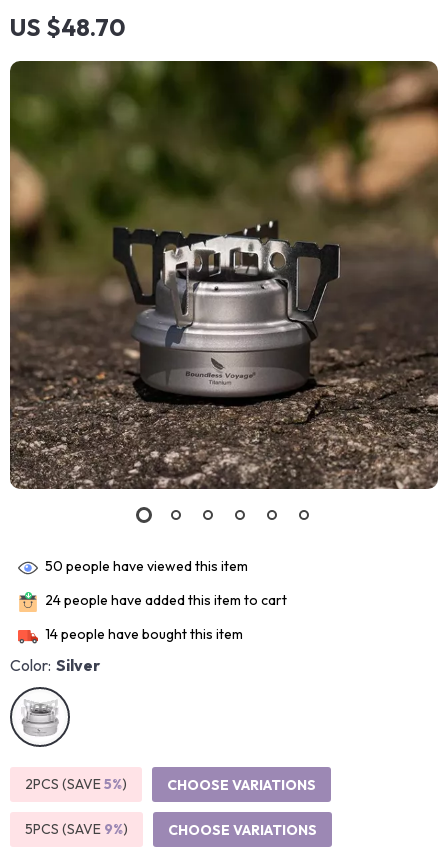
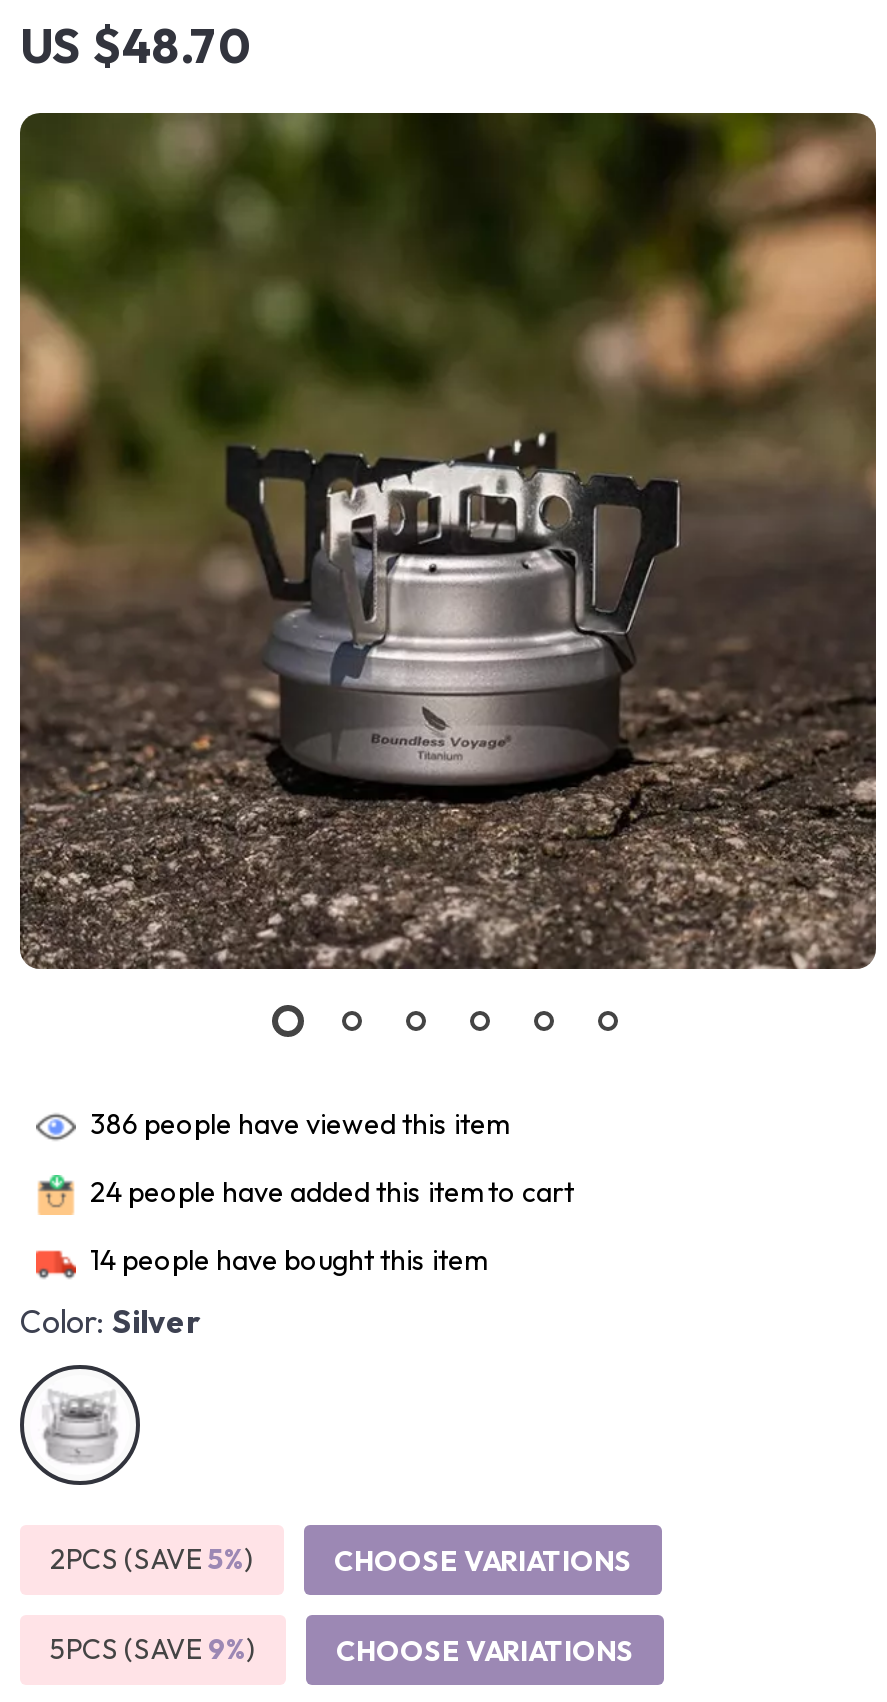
[45,557,248,575] 50 people have viewed this item -> [90,1106,508,1142] 386 people have viewed this item

